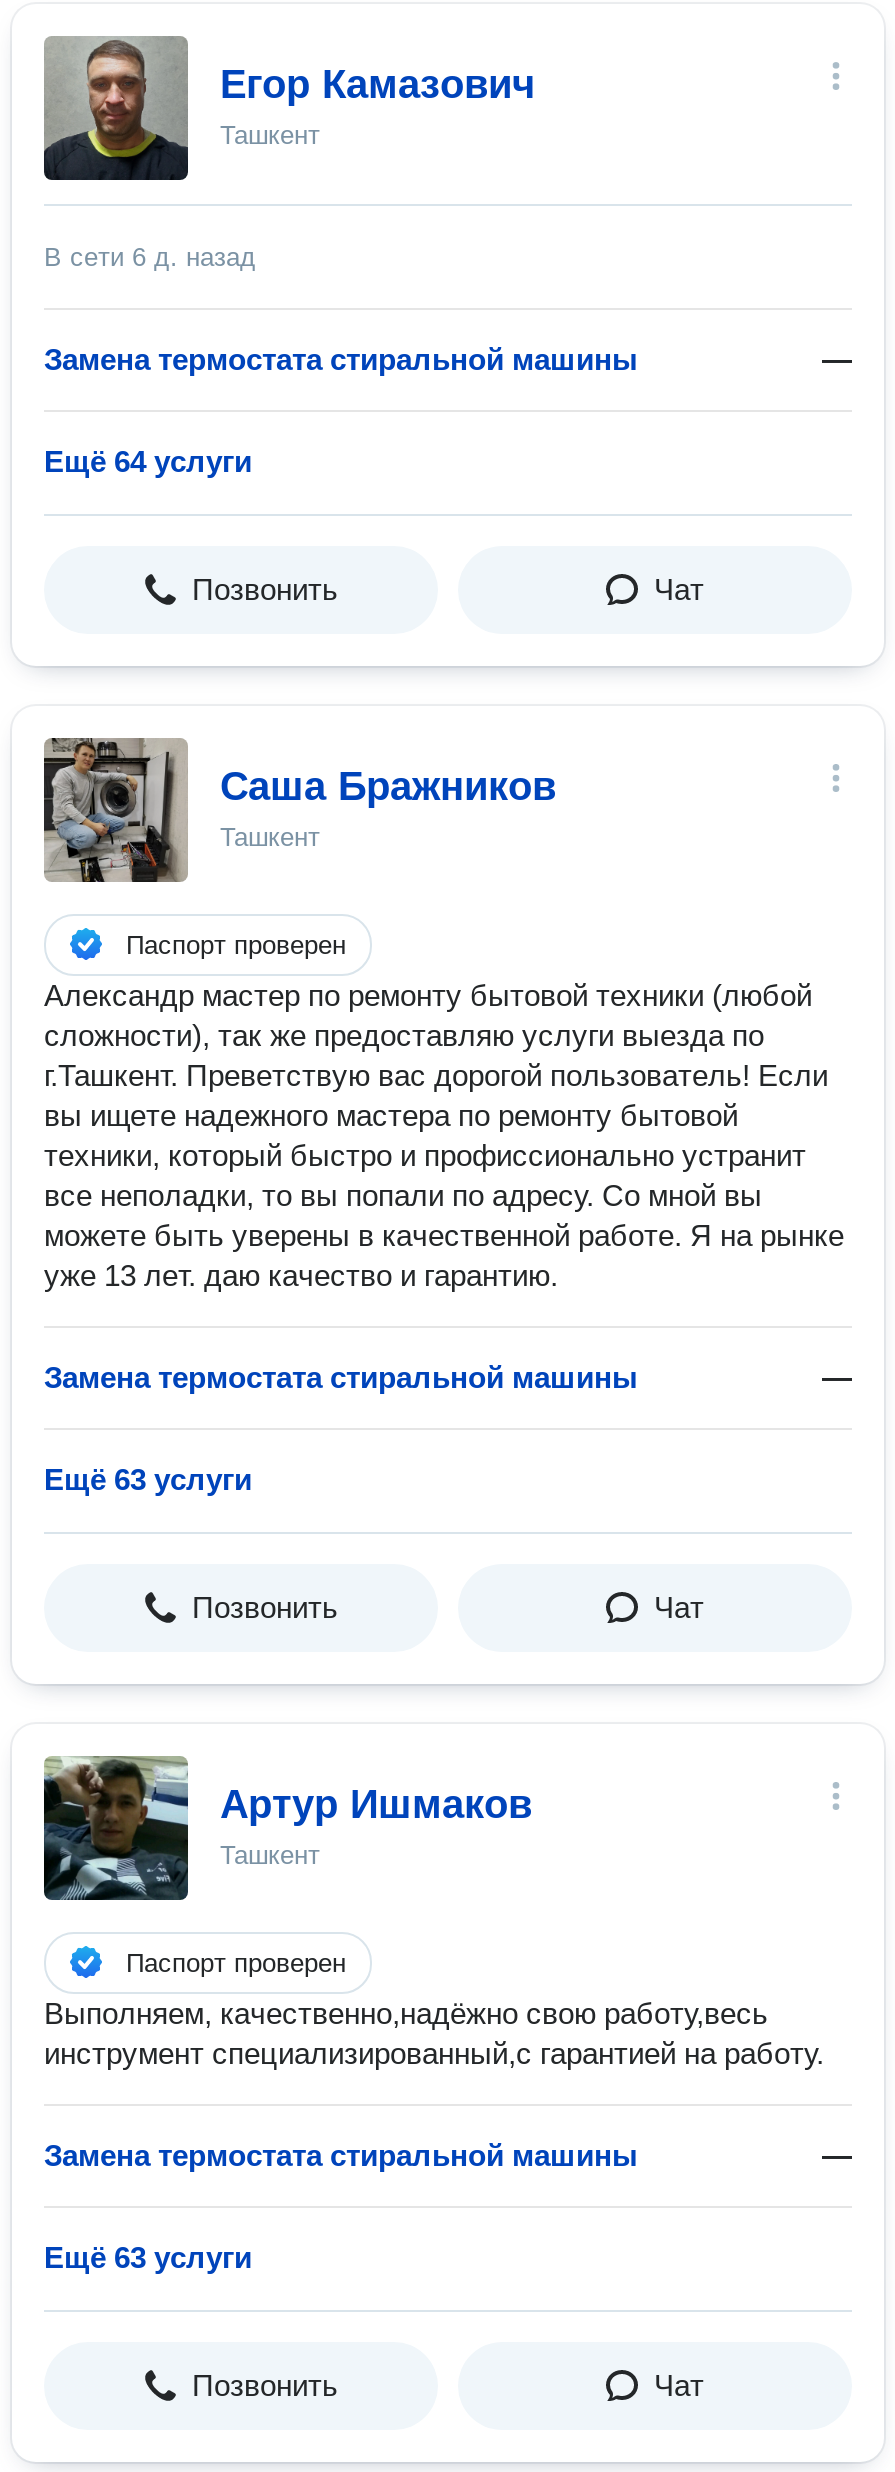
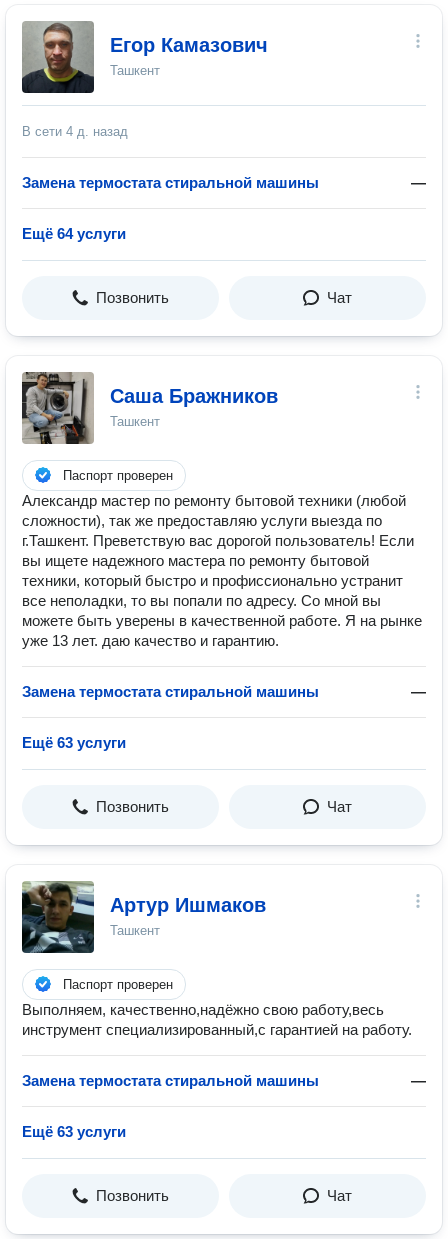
[44,242,256,272] В сети 6 д. назад -> [22,124,128,139] В сети 4 д. назад

